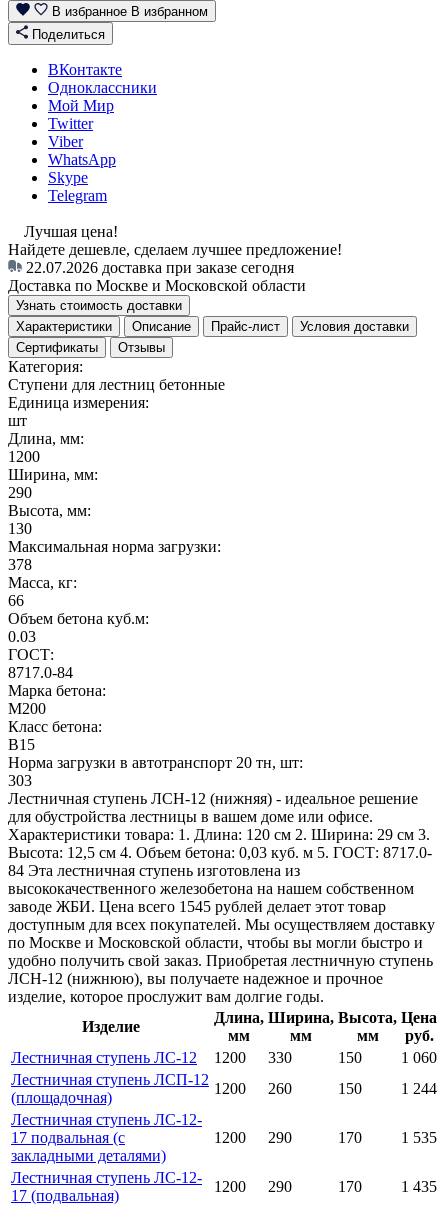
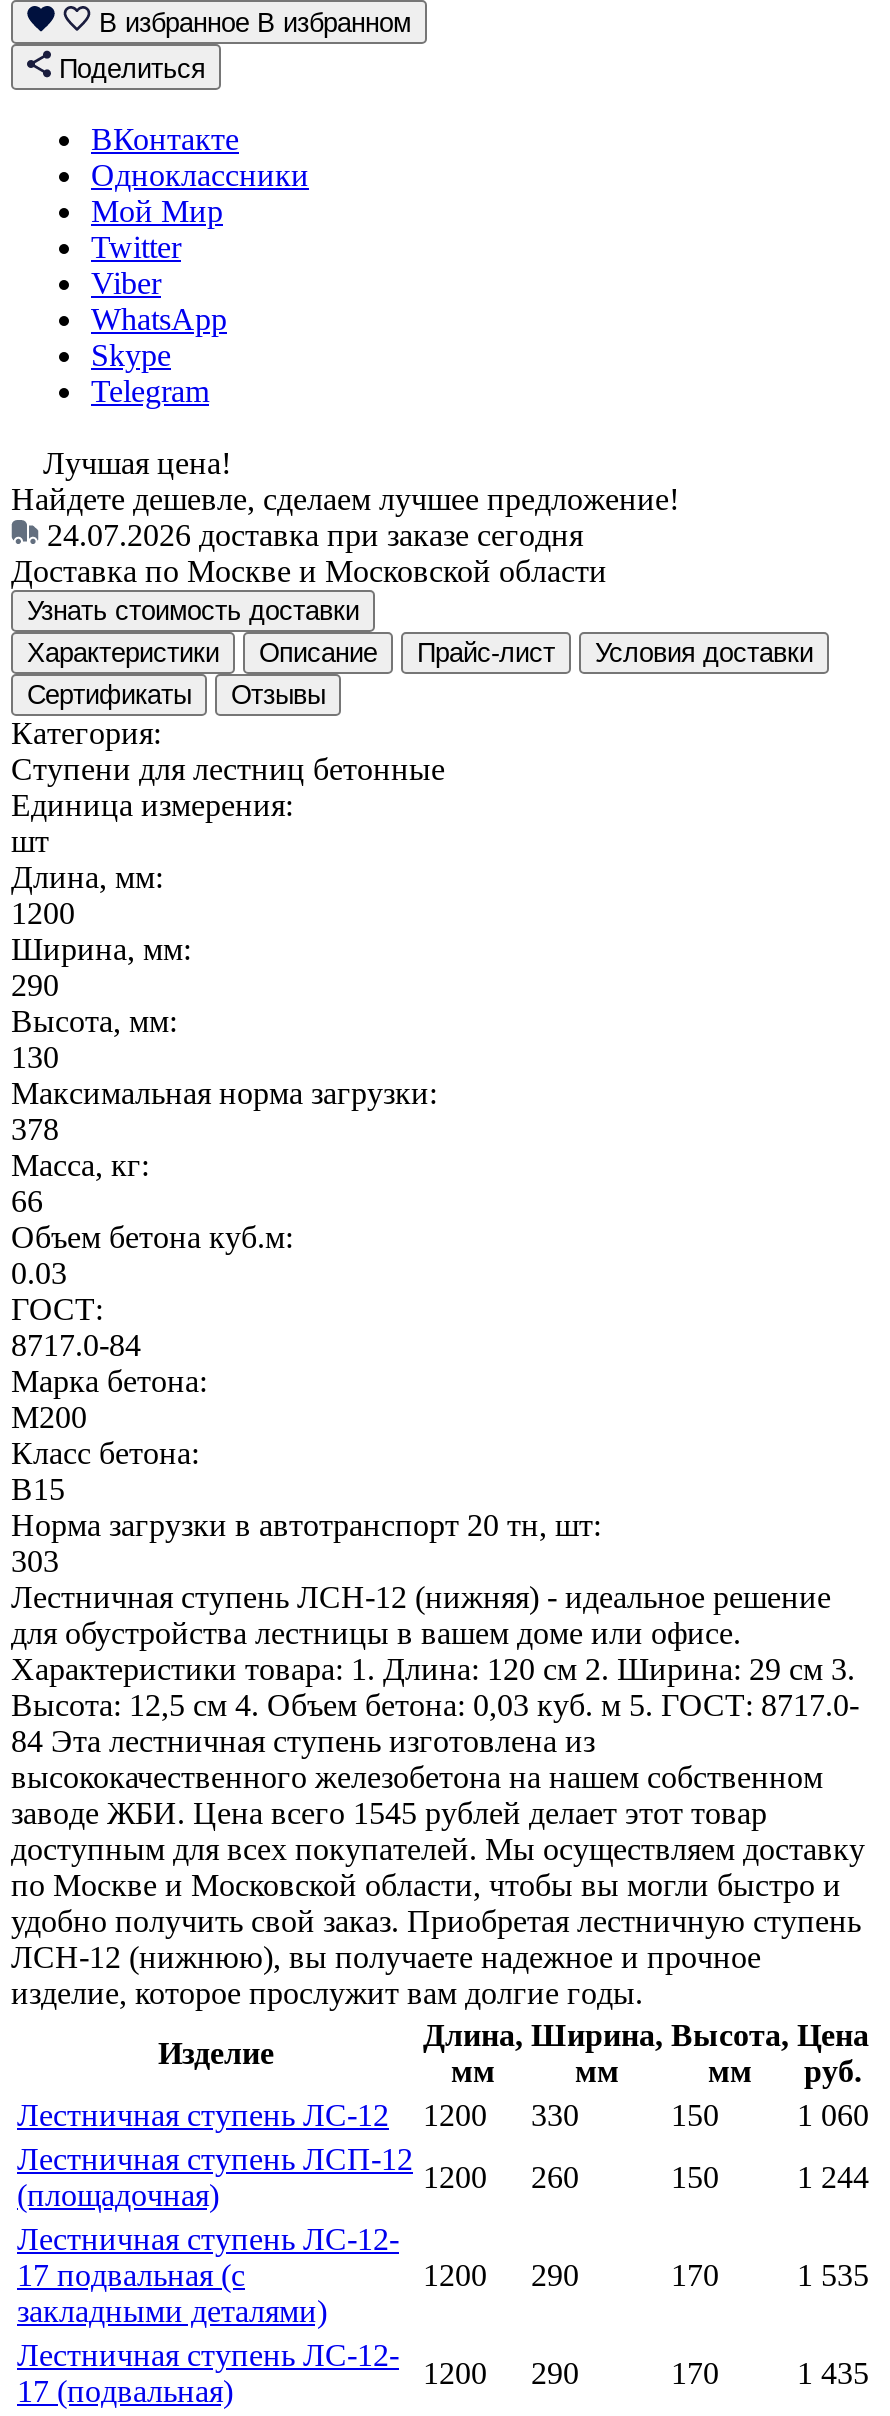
[26,259,294,276] 22.07.2026 доставка при заказе сегодня -> [47,518,583,552] 24.07.2026 доставка при заказе сегодня

